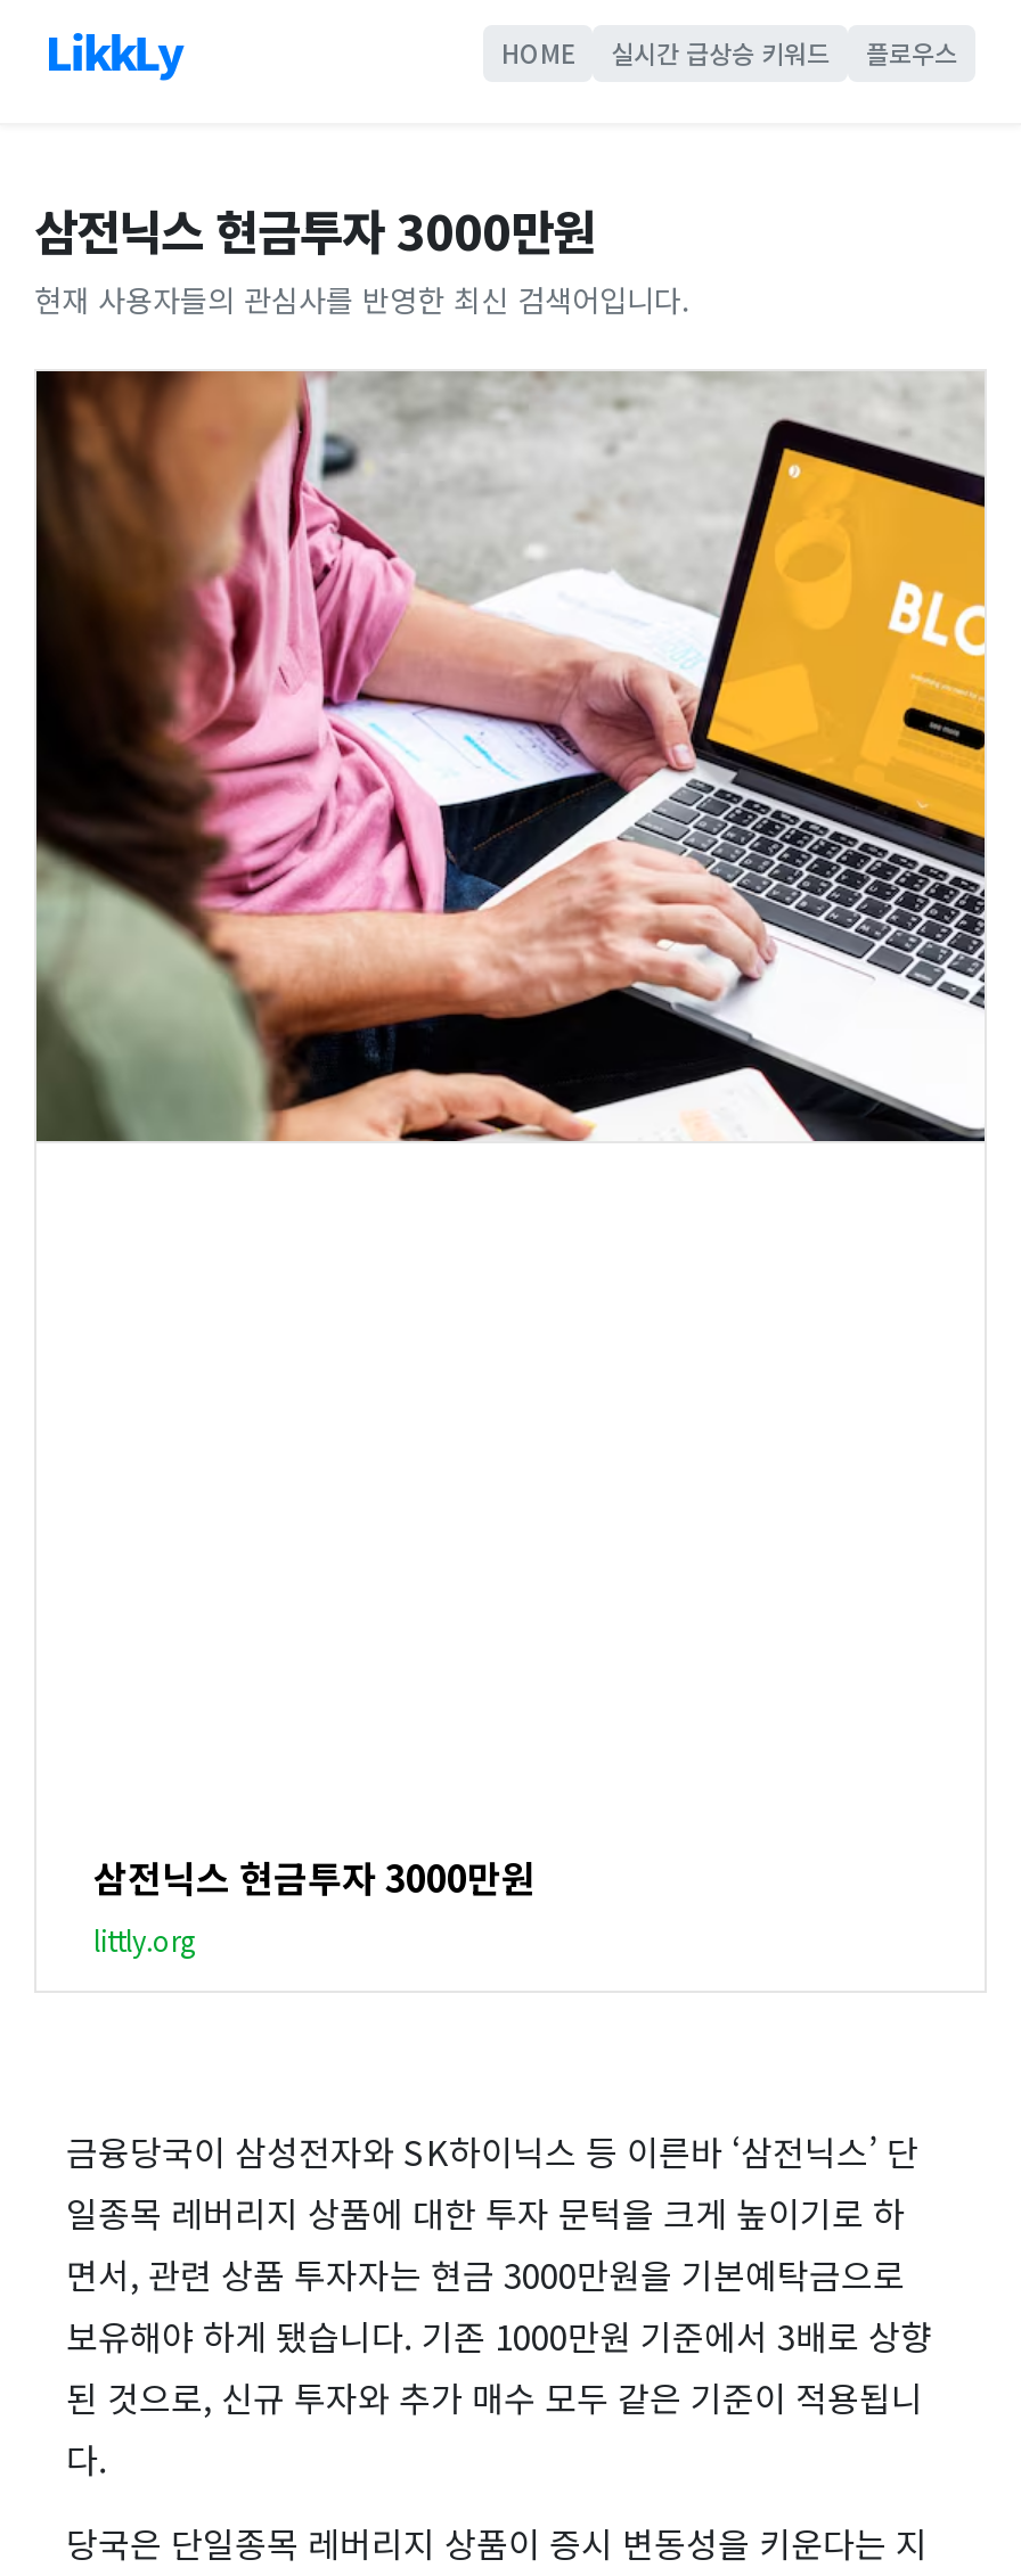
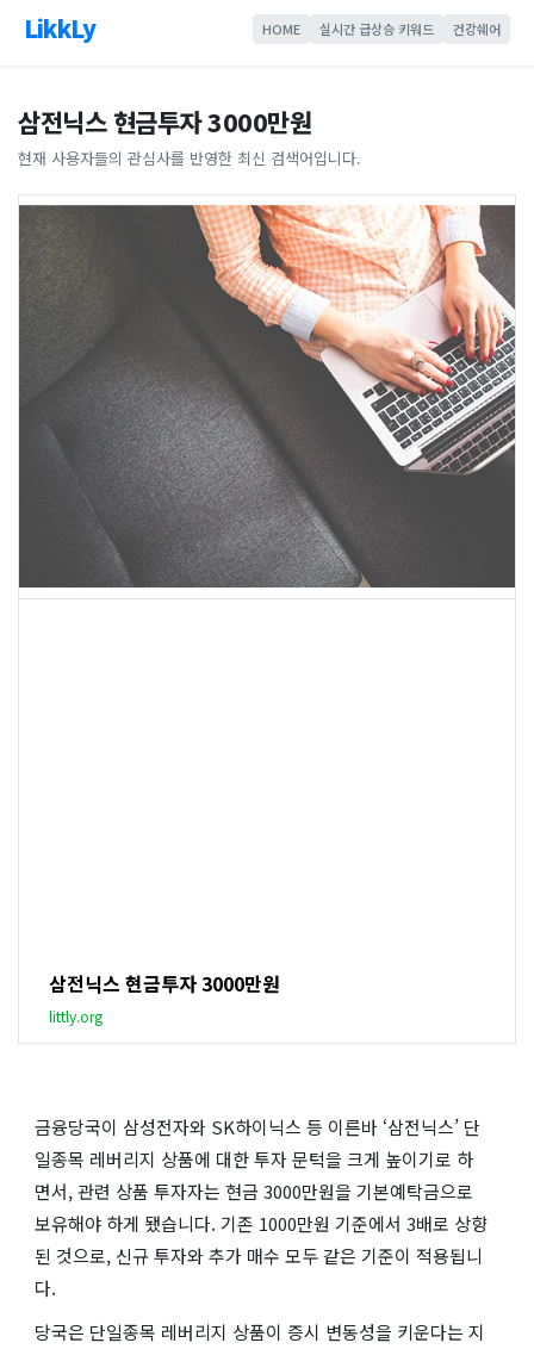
[866,33,957,69] 플로우스 -> [453,18,501,38] 건강쉐어
[34,369,987,1143] [image] -> [18,195,516,598] [image]

